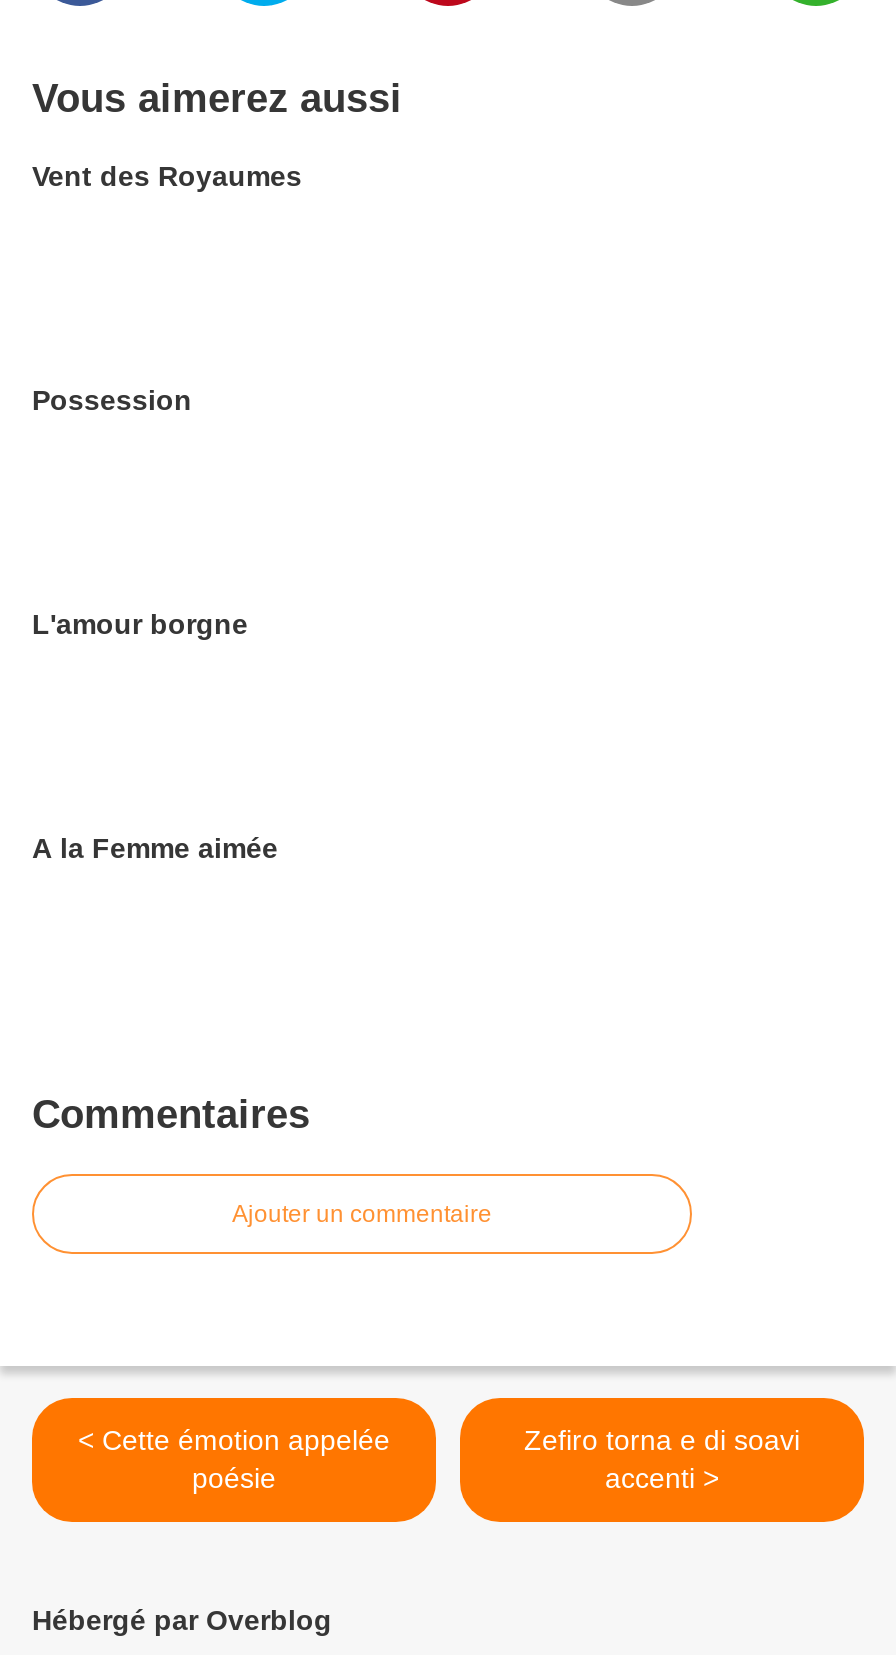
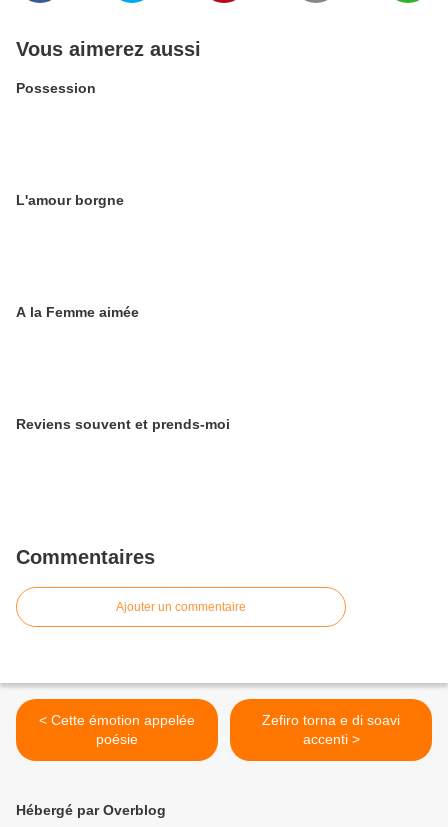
[32,160,302,192] Vent des Royaumes -> none
moved [32,384,278,864] -> [16,80,139,320]: Possession | L'amour borgne | A la Femme aimée
none -> [16,416,230,432] Reviens souvent et prends-moi

